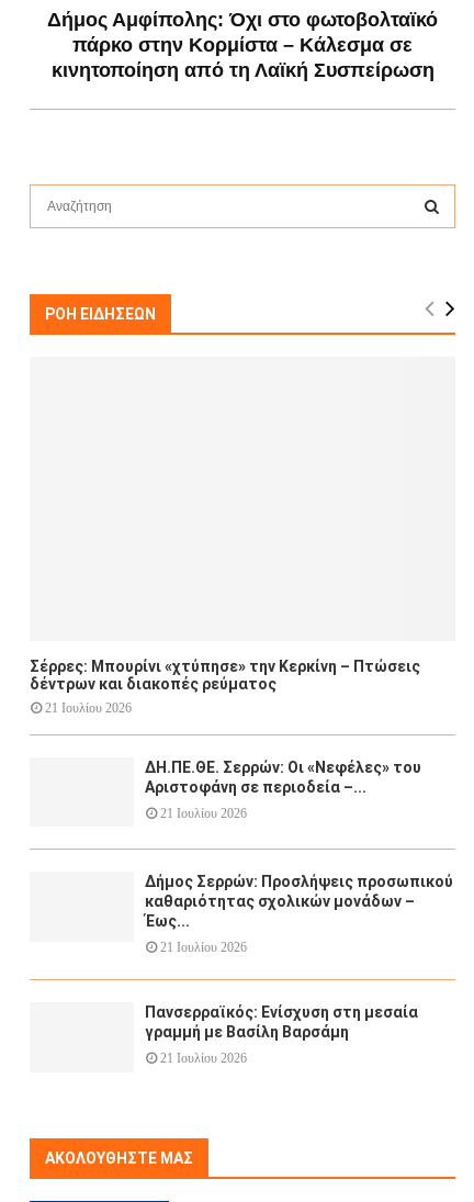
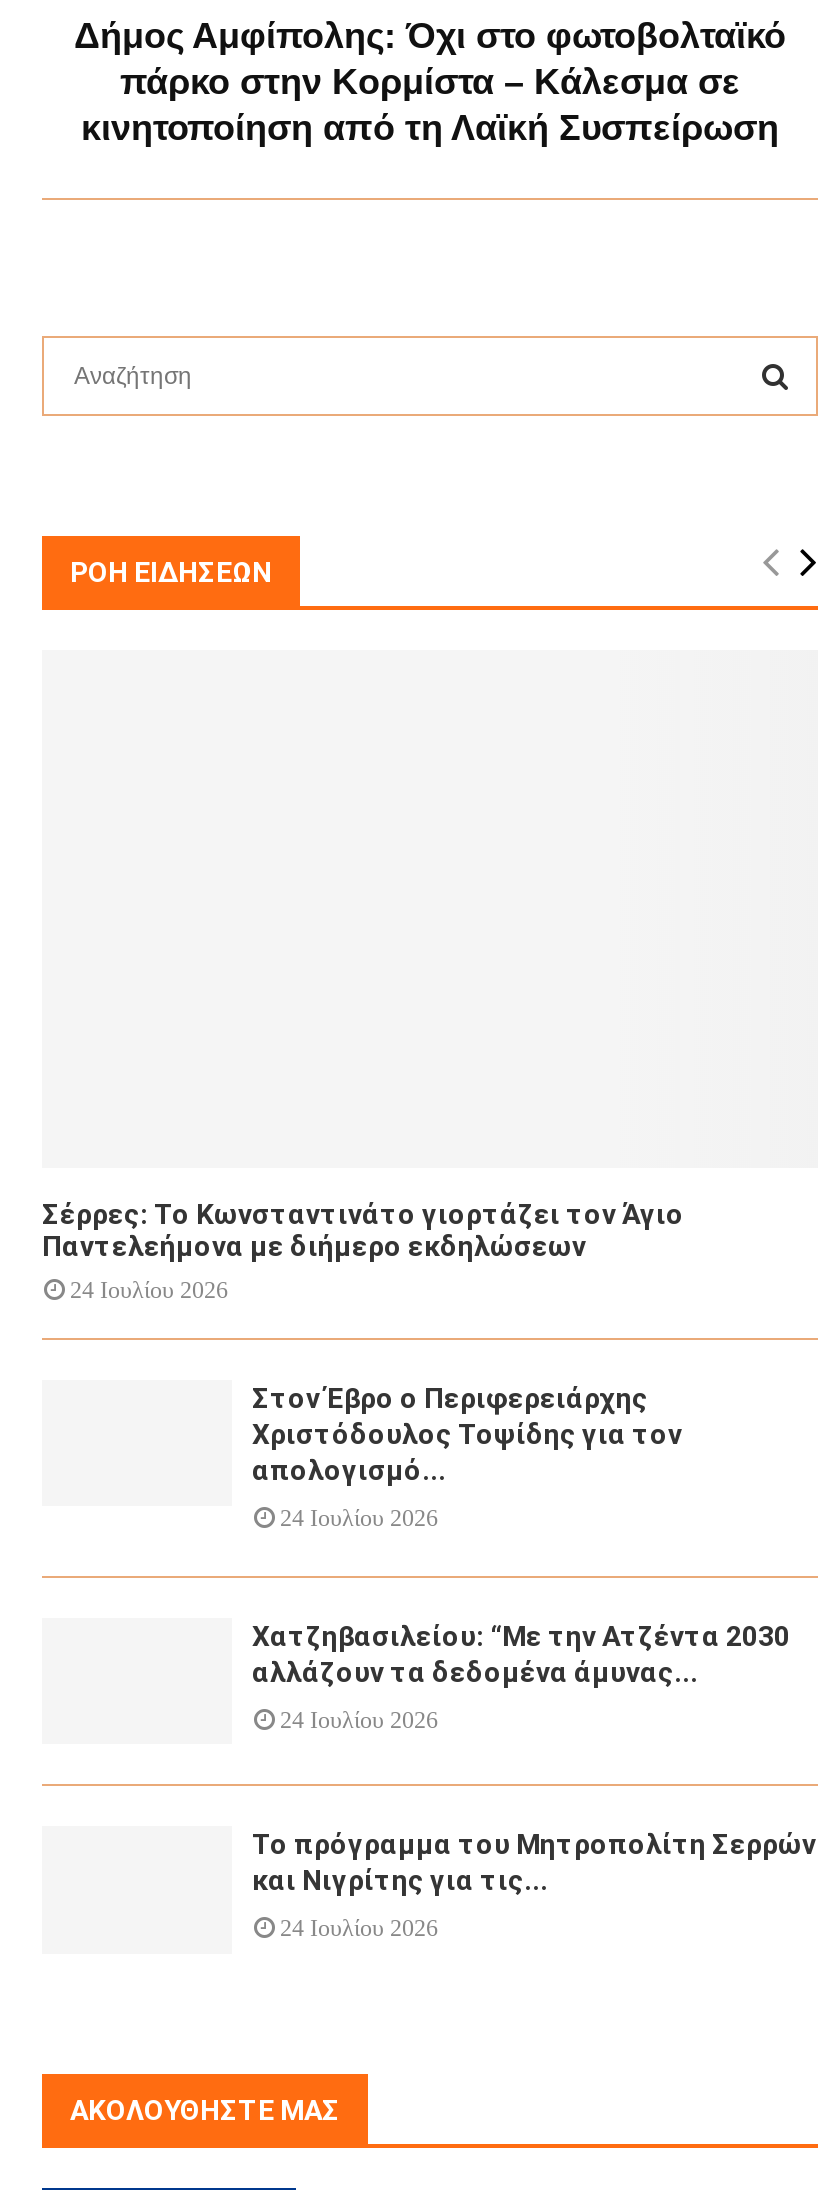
[30,657,420,716] Σέρρες: Μπουρίνι «χτύπησε» την Κερκίνη – Πτώσεις | δέντρων και διακοπές ρεύματος | 21 Ιουλίου 2026 -> [42,1198,684,1304] Σέρρες: Το Κωνσταντινάτο γιορτάζει τον Άγιο | Παντελεήμονα με διήμερο εκδηλώσεων | 24 Ιουλίου 2026
[145,758,421,796] ΔΗ.ΠΕ.ΘΕ. Σερρών: Οι «Νεφέλες» του | Αριστοφάνη σε περιοδεία –... -> [252,1382,682,1486] Στον Έβρο ο Περιφερειάρχης | Χριστόδουλος Τοψίδης για τον | απολογισμό...
[160,806,247,821] 21 Ιουλίου 2026 -> [280,1504,438,1532] 24 Ιουλίου 2026
[145,873,453,930] Δήμος Σερρών: Προσλήψεις προσωπικού | καθαριότητας σχολικών μονάδων – | Έως... -> [252,1620,790,1688] Χατζηβασιλείου: “Με την Ατζέντα 2030 | αλλάζουν τα δεδομένα άμυνας...
[160,940,247,955] 21 Ιουλίου 2026 -> [280,1706,438,1734] 24 Ιουλίου 2026
[145,1004,418,1041] Πανσερραϊκός: Ενίσχυση στη μεσαία | γραμμή με Βασίλη Βαρσάμη -> [252,1828,816,1896] Το πρόγραμμα του Μητροπολίτη Σερρών | και Νιγρίτης για τις...
[160,1051,247,1066] 21 Ιουλίου 2026 -> [280,1914,438,1942] 24 Ιουλίου 2026

